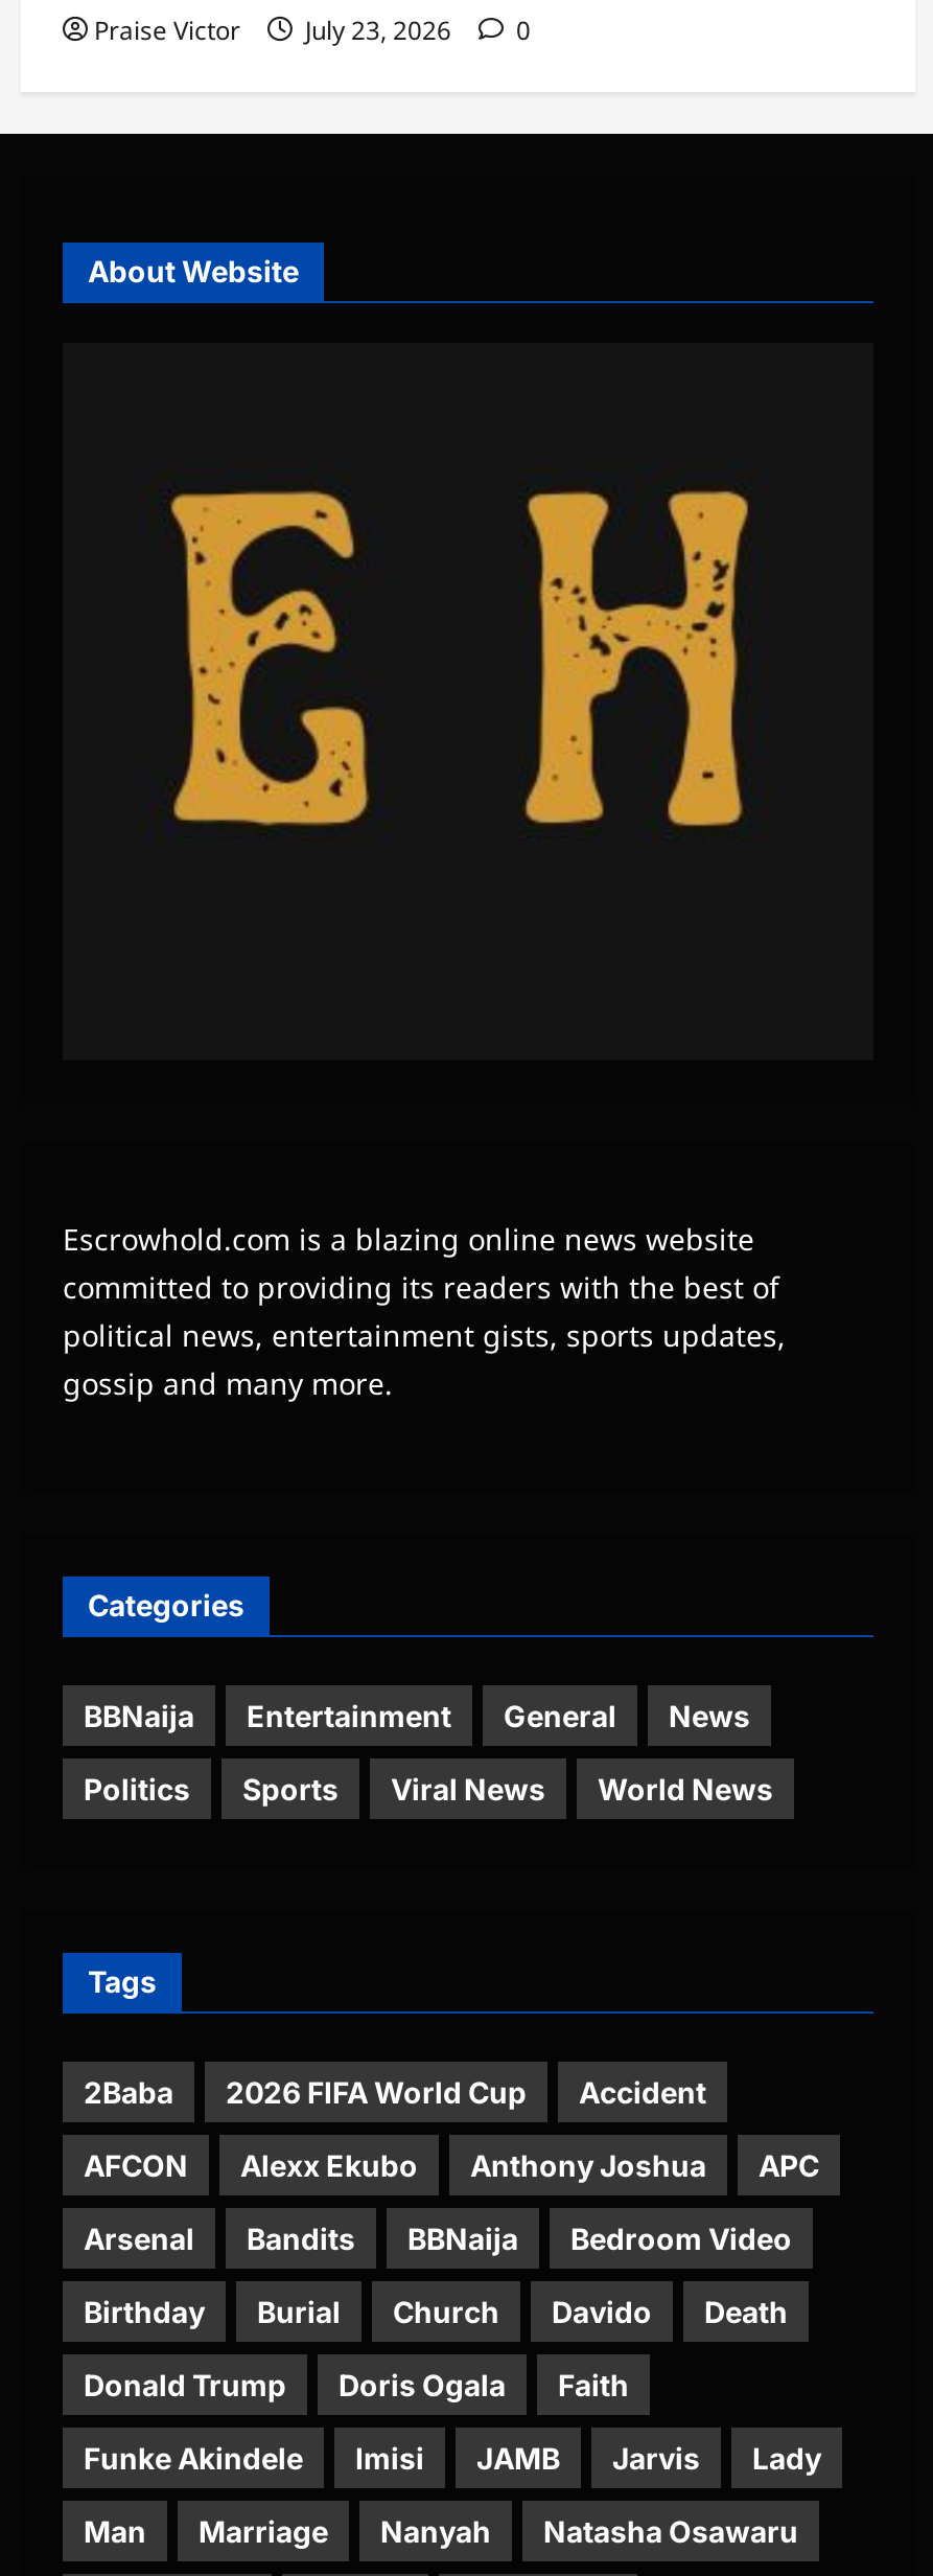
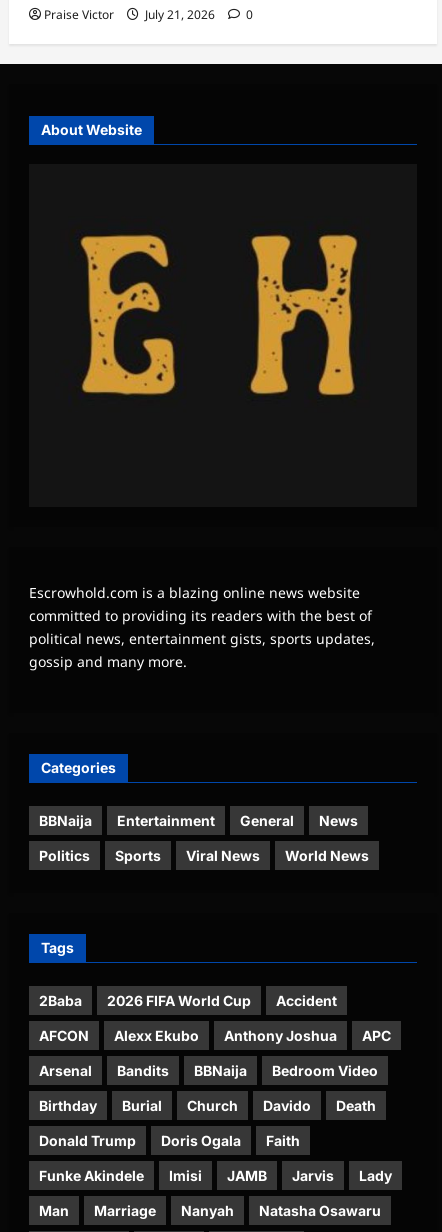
[94,13,531,48] Praise Victor July 23, 2026 0 -> [44,6,253,23] Praise Victor July 21, 2026 0

